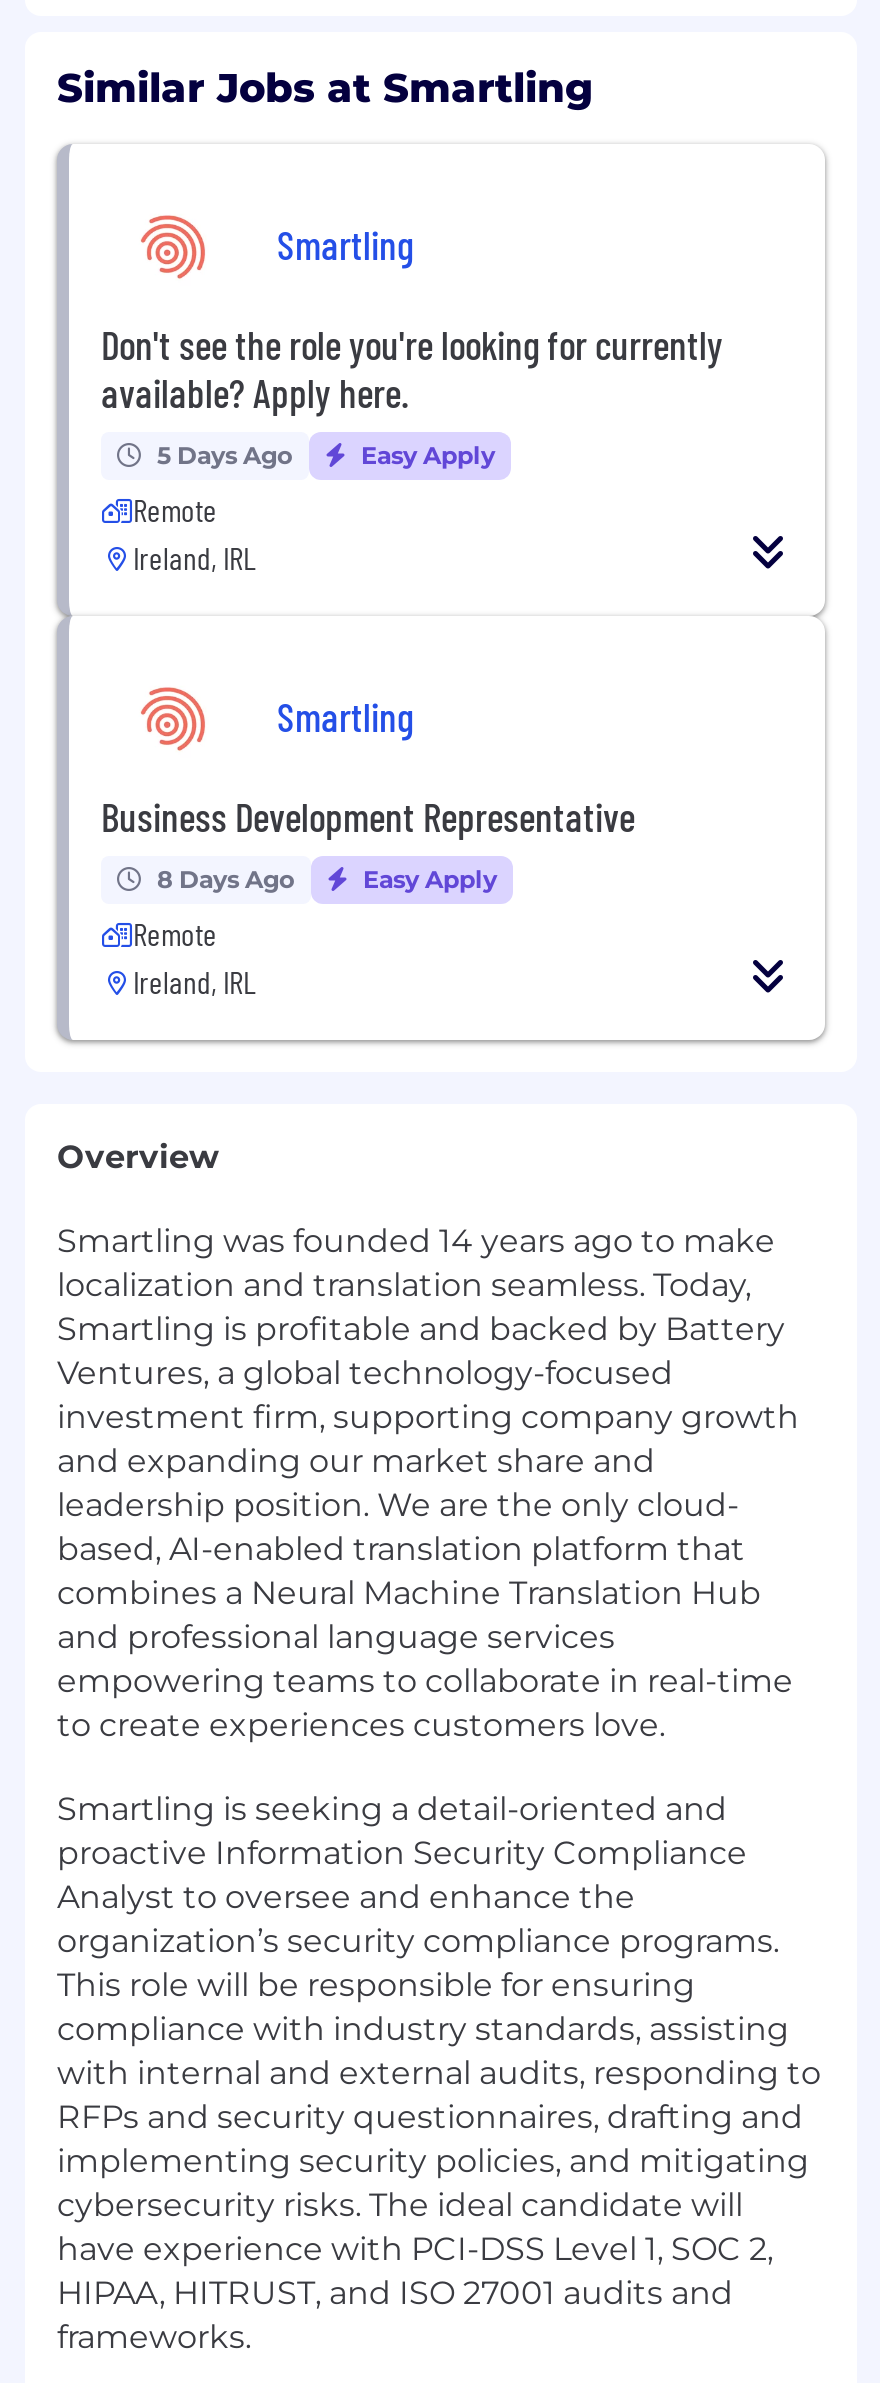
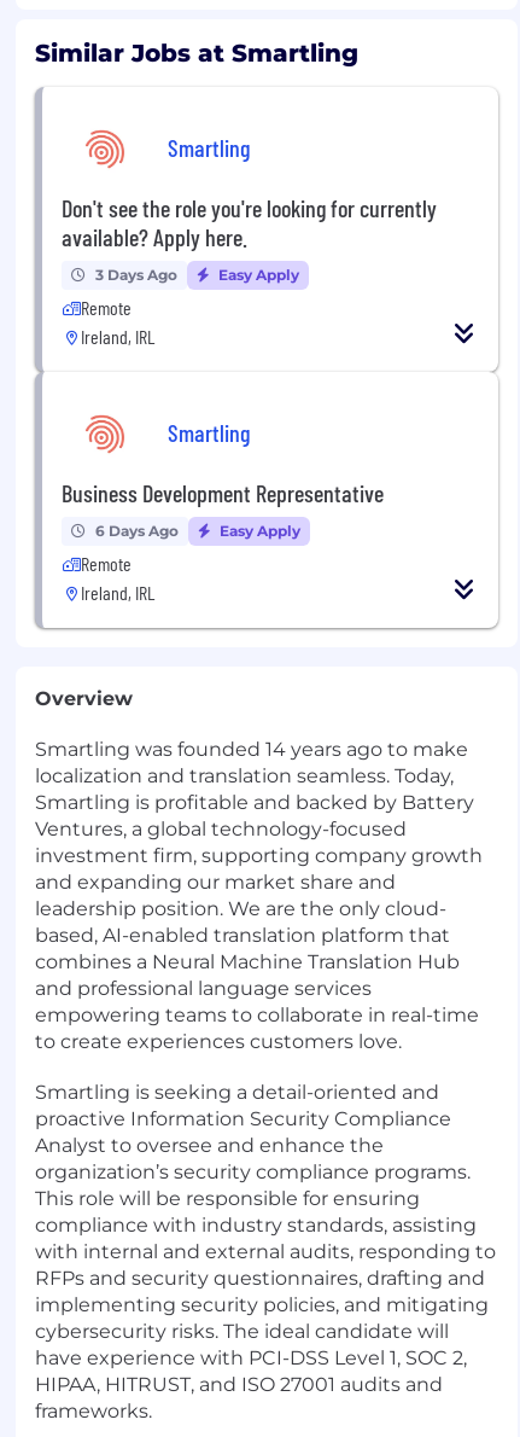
[157,439,293,469] 5 Days Ago -> [95,265,177,283] 3 Days Ago
[157,863,295,893] 8 Days Ago -> [95,521,179,539] 6 Days Ago

